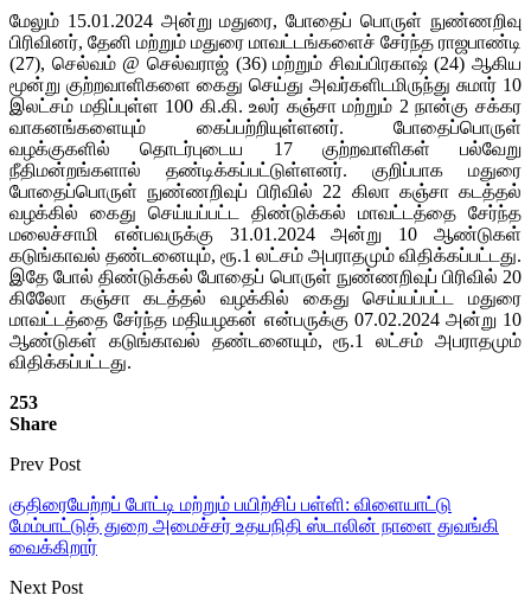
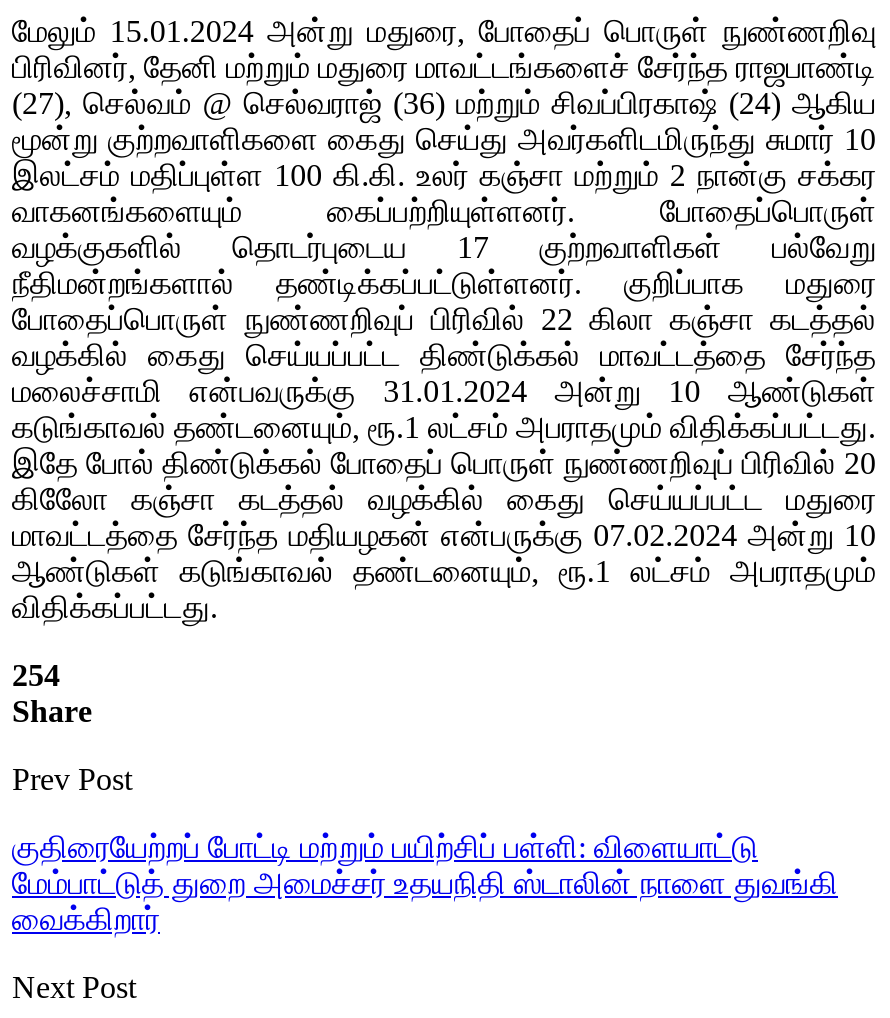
[9,392,38,412] 253 -> [12,658,60,692] 254

